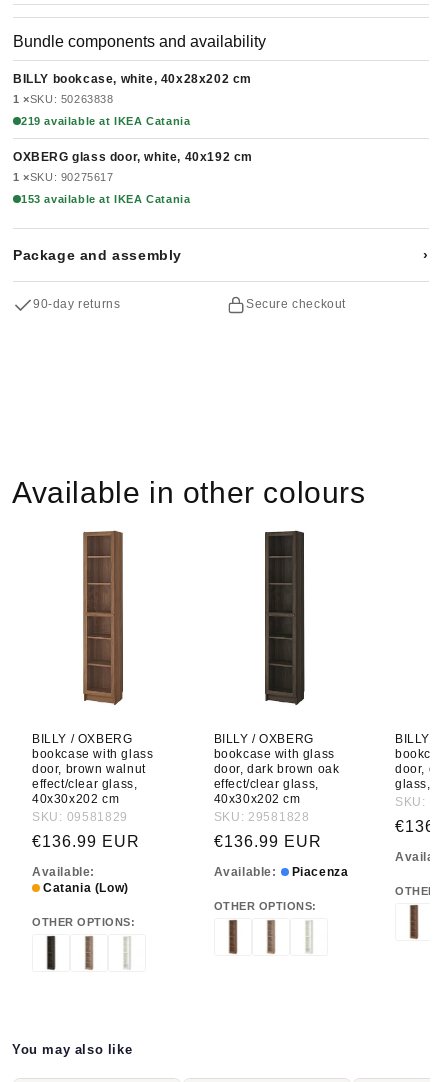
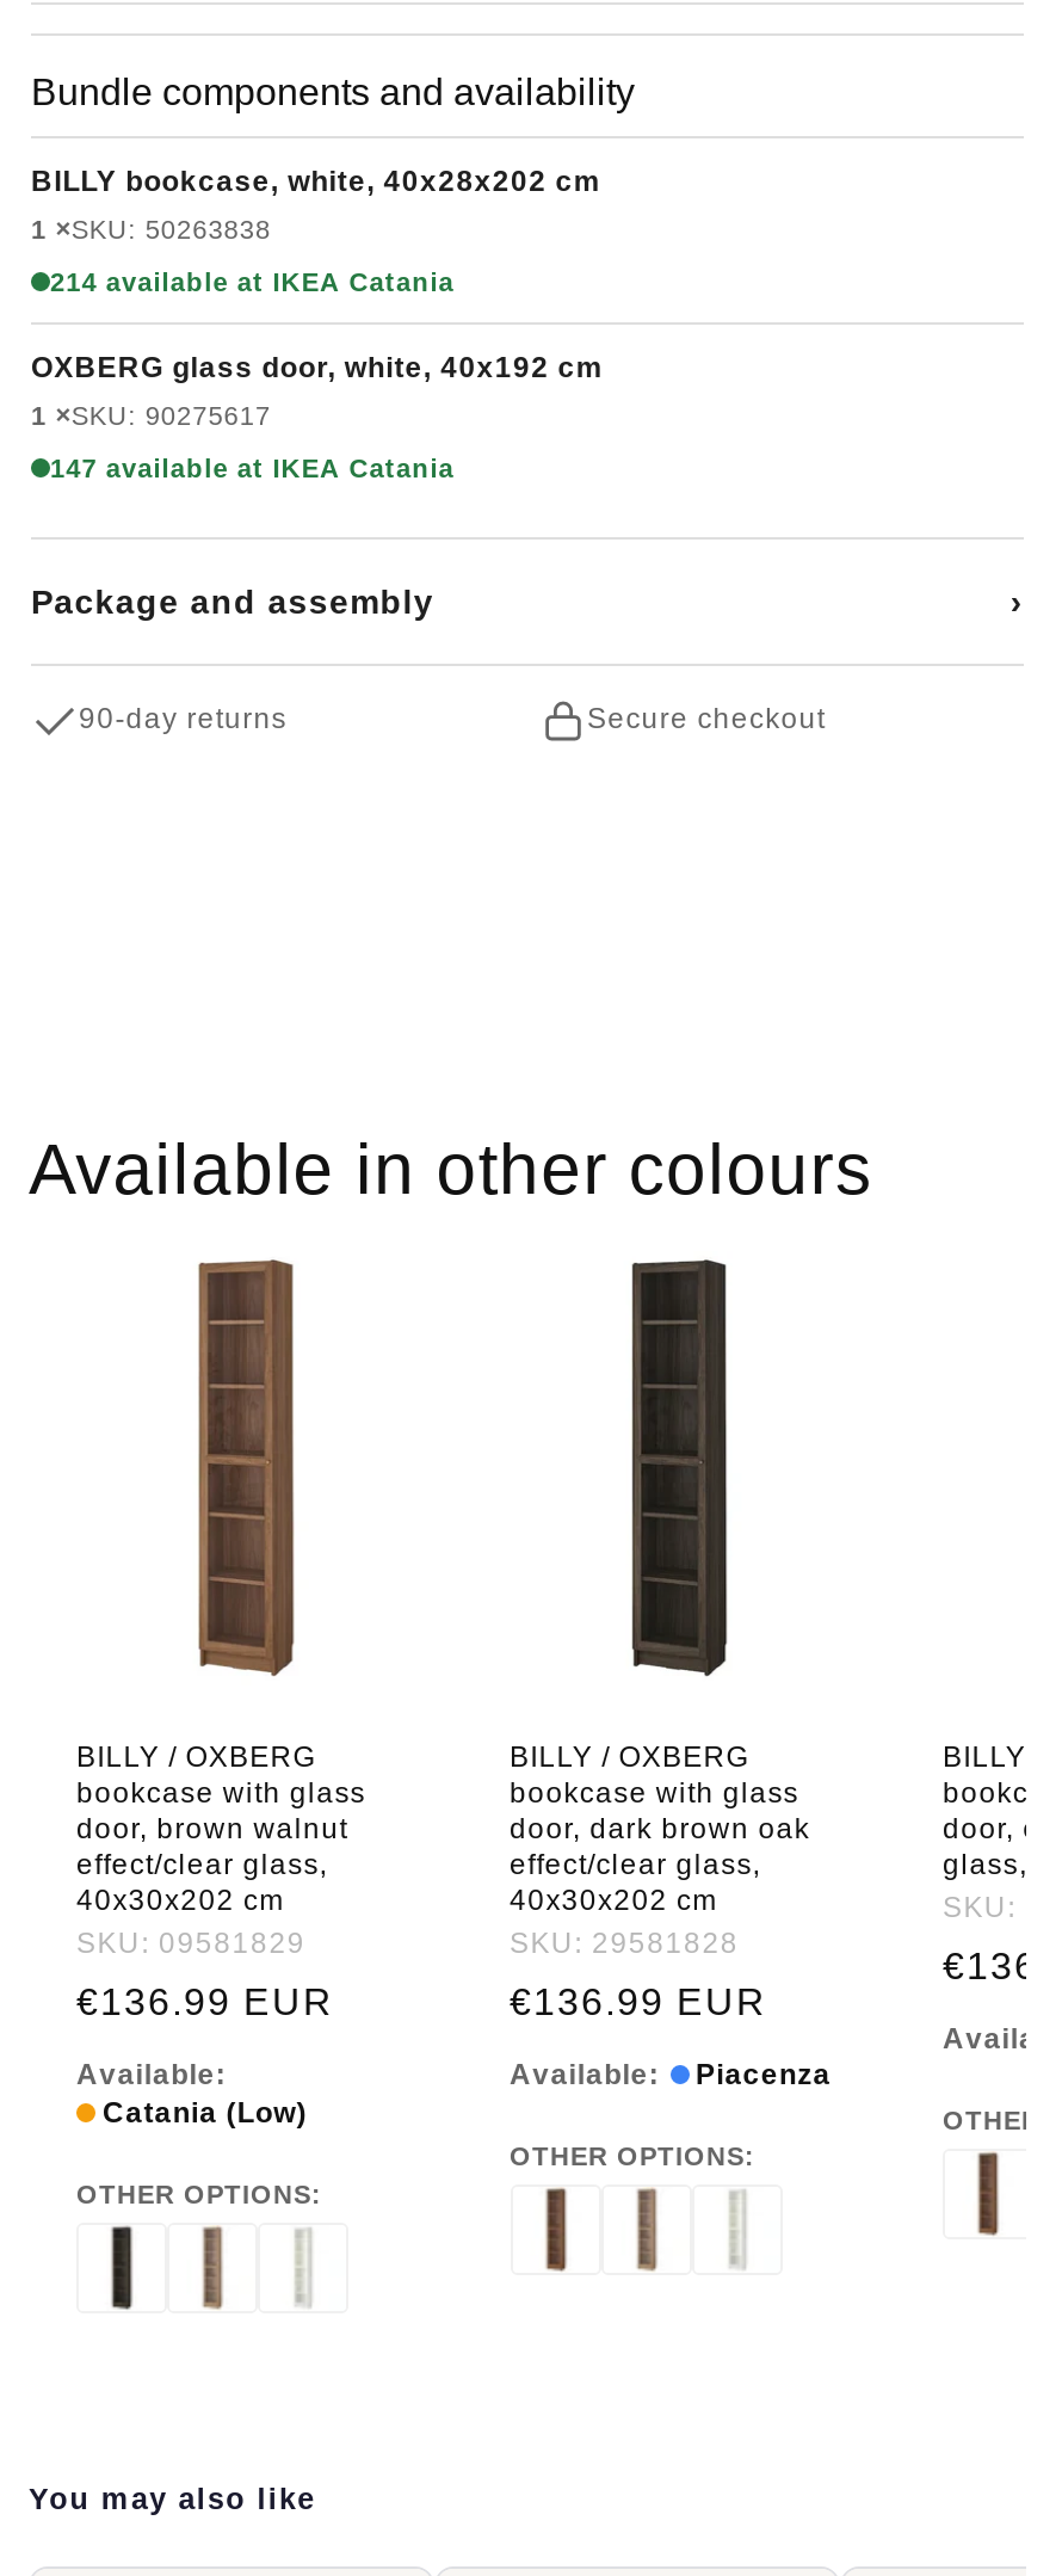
[21,115,190,127] 219 available at IKEA Catania -> [50,268,454,297] 214 available at IKEA Catania
[21,193,190,205] 153 available at IKEA Catania -> [50,455,454,483] 147 available at IKEA Catania

